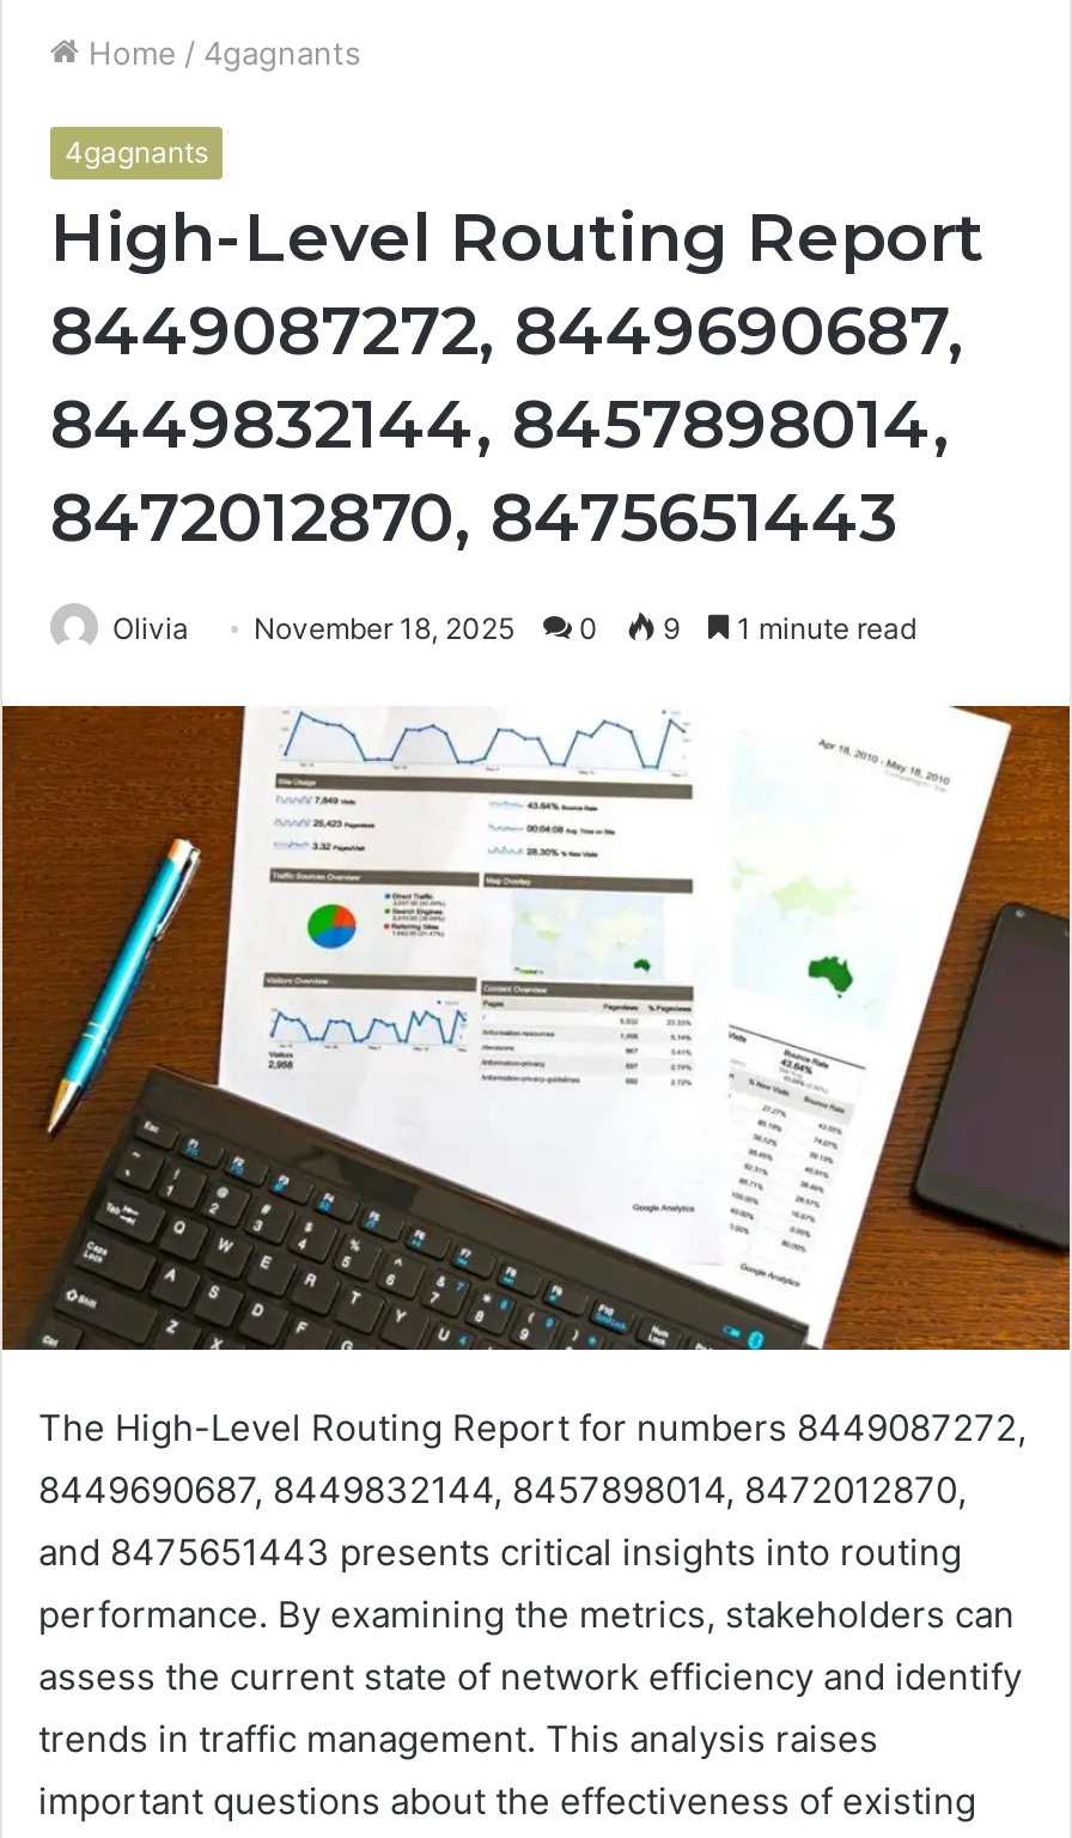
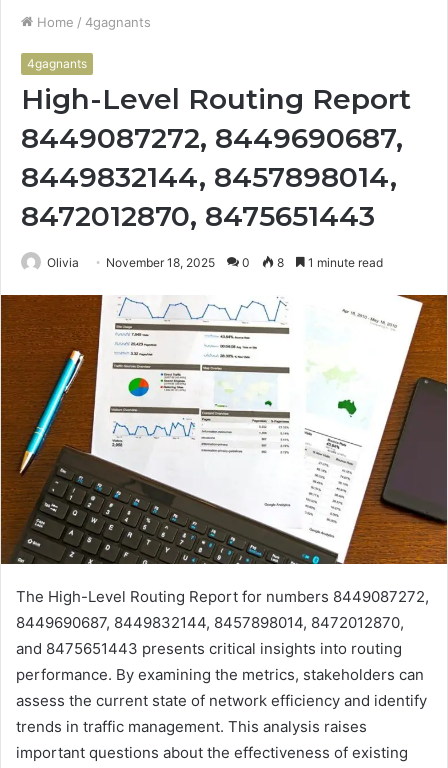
[112,611,916,647] Olivia November 18, 2025 0 9 1 minute read -> [47,255,383,270] Olivia November 18, 2025 0 8 1 minute read

